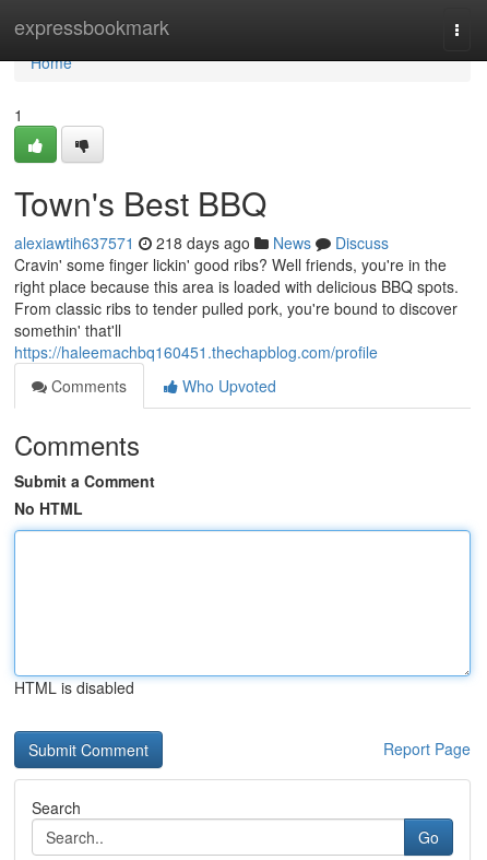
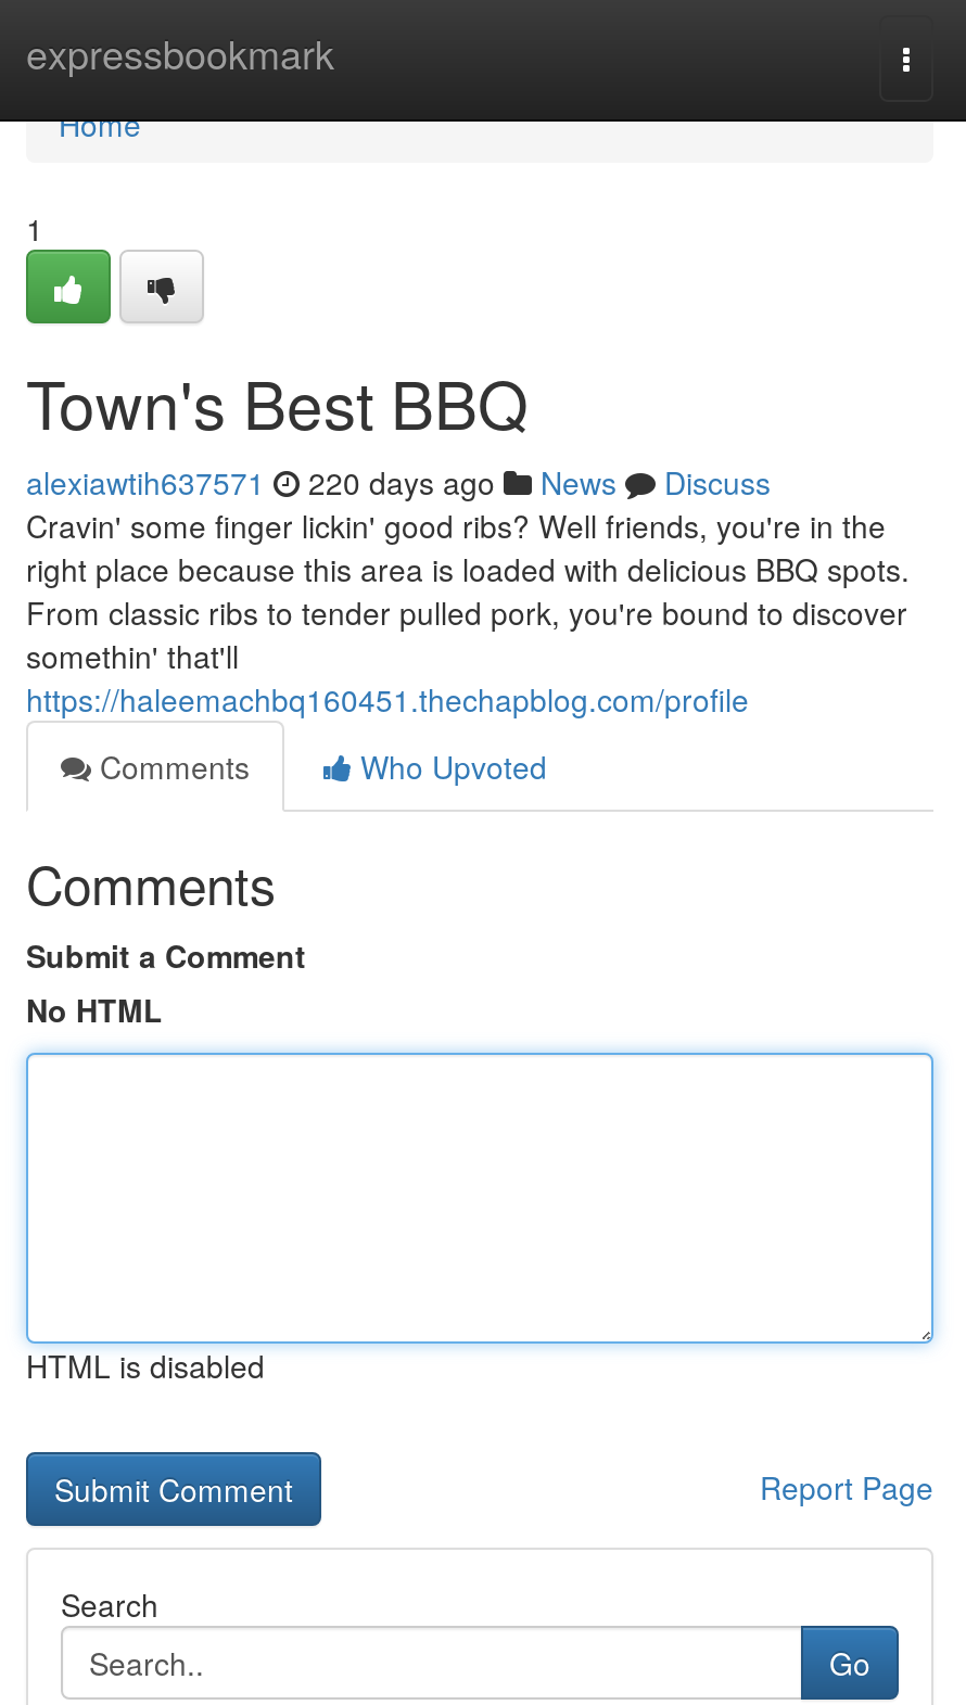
[14,232,389,254] alexiawtih637571 218 days ago News Discuss -> [26,460,771,504] alexiawtih637571 220 days ago News Discuss

